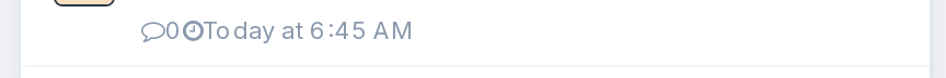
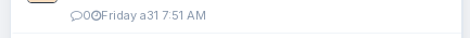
[165,15,413,45] 0 Today at 6:45 AM -> [82,8,206,23] 0 Friday a31 7:51 AM

